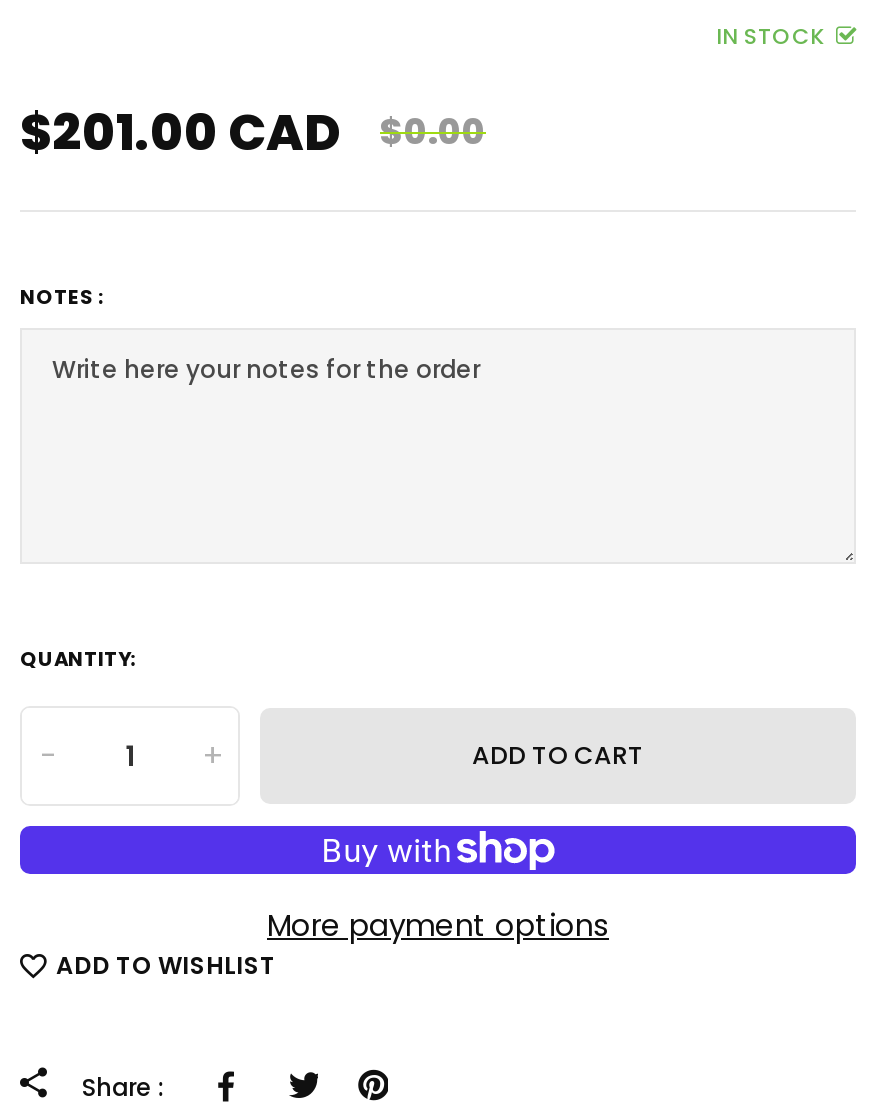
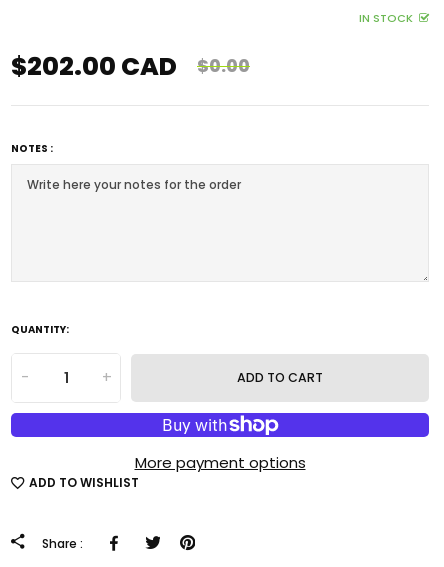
[20,98,486,168] $201.00 CAD $0.00 -> [11,49,250,84] $202.00 CAD $0.00

